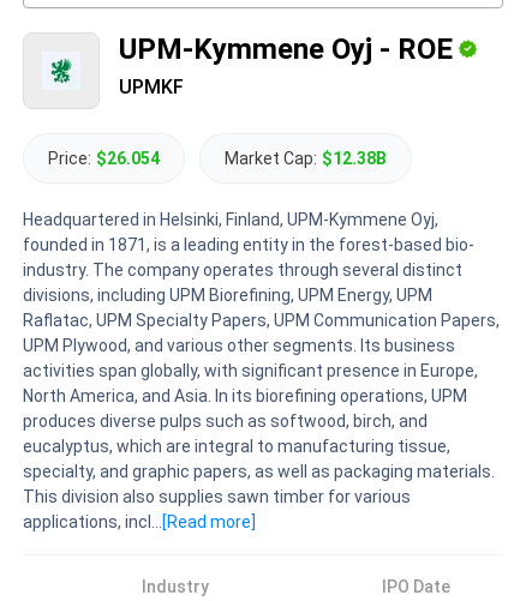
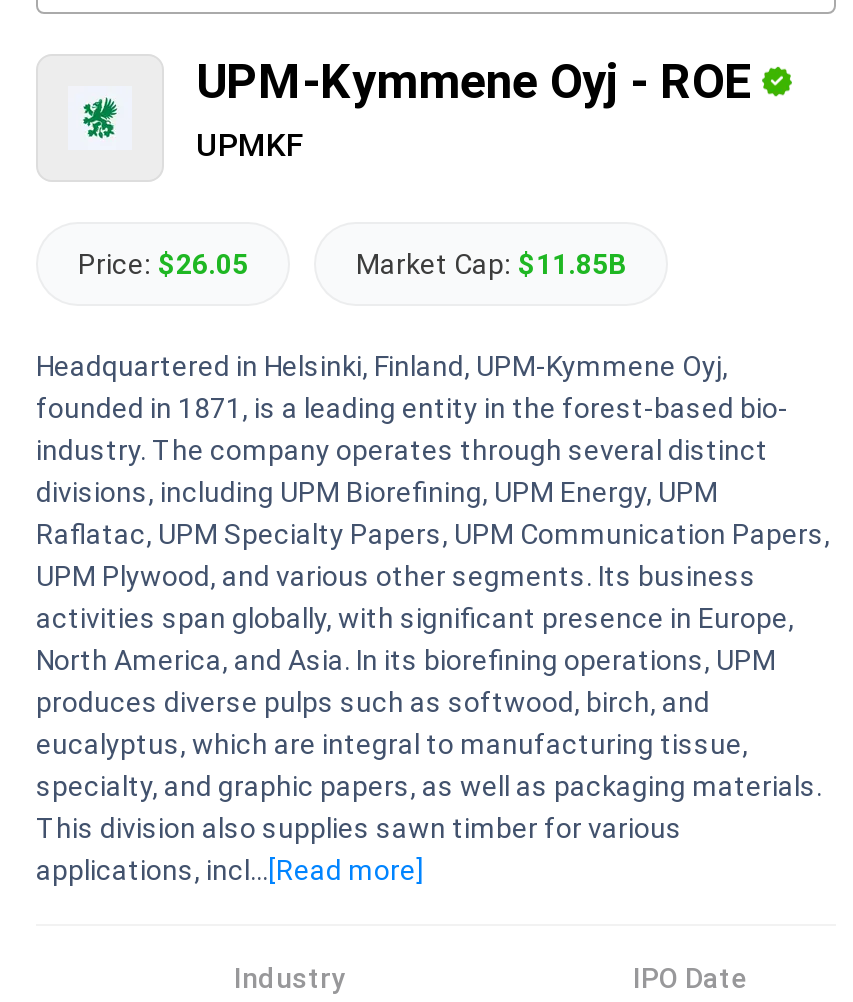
[48,149,160,168] Price: $26.054 -> [78,248,248,280] Price: $26.05
[225,149,387,168] Market Cap: $12.38B -> [356,248,626,280] Market Cap: $11.85B

